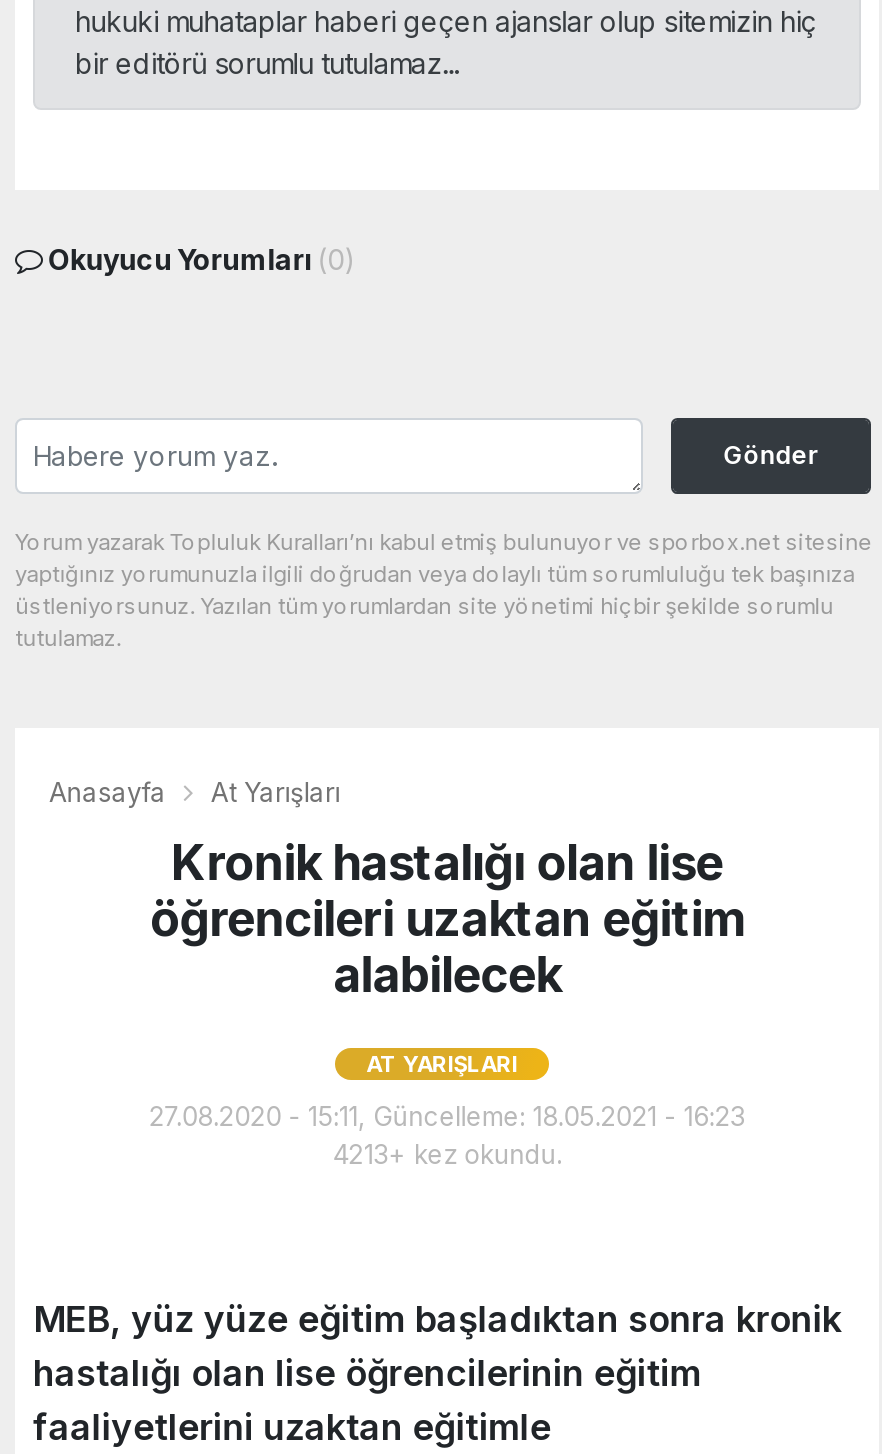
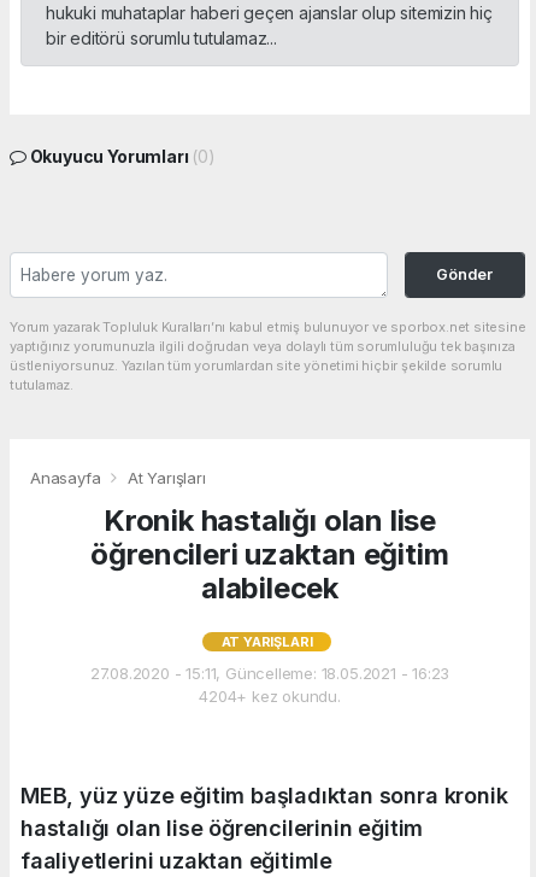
[332,1137,562,1169] 4213+ kez okundu. -> [199,686,341,705] 4204+ kez okundu.

